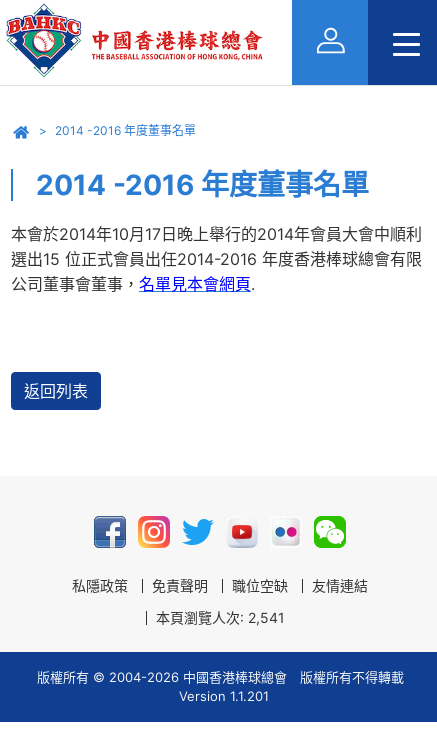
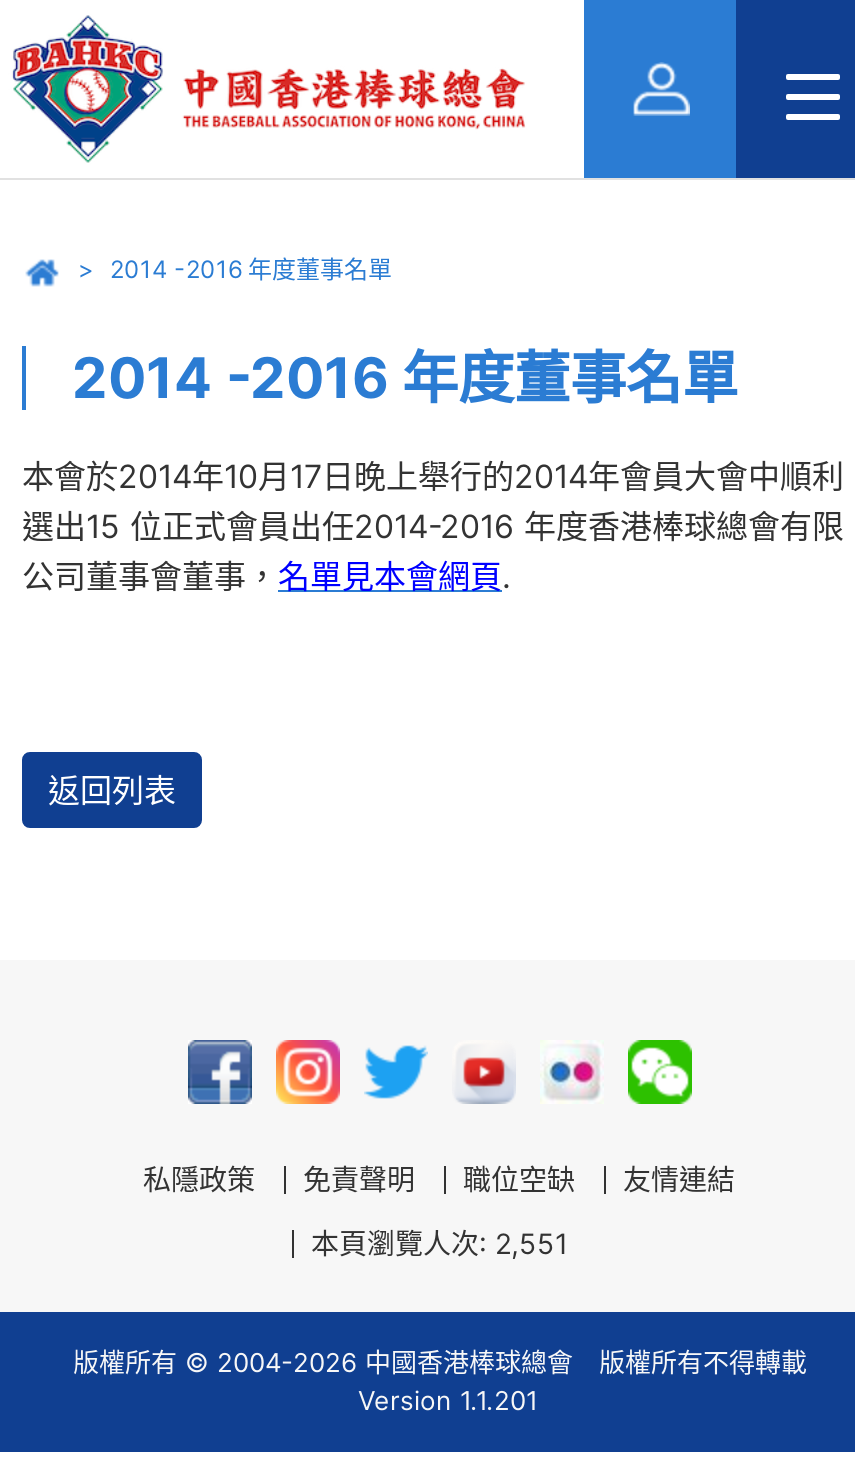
[155,609,284,626] 本頁瀏覽人次: 2,541 -> [311,1226,569,1260] 本頁瀏覽人次: 2,551

